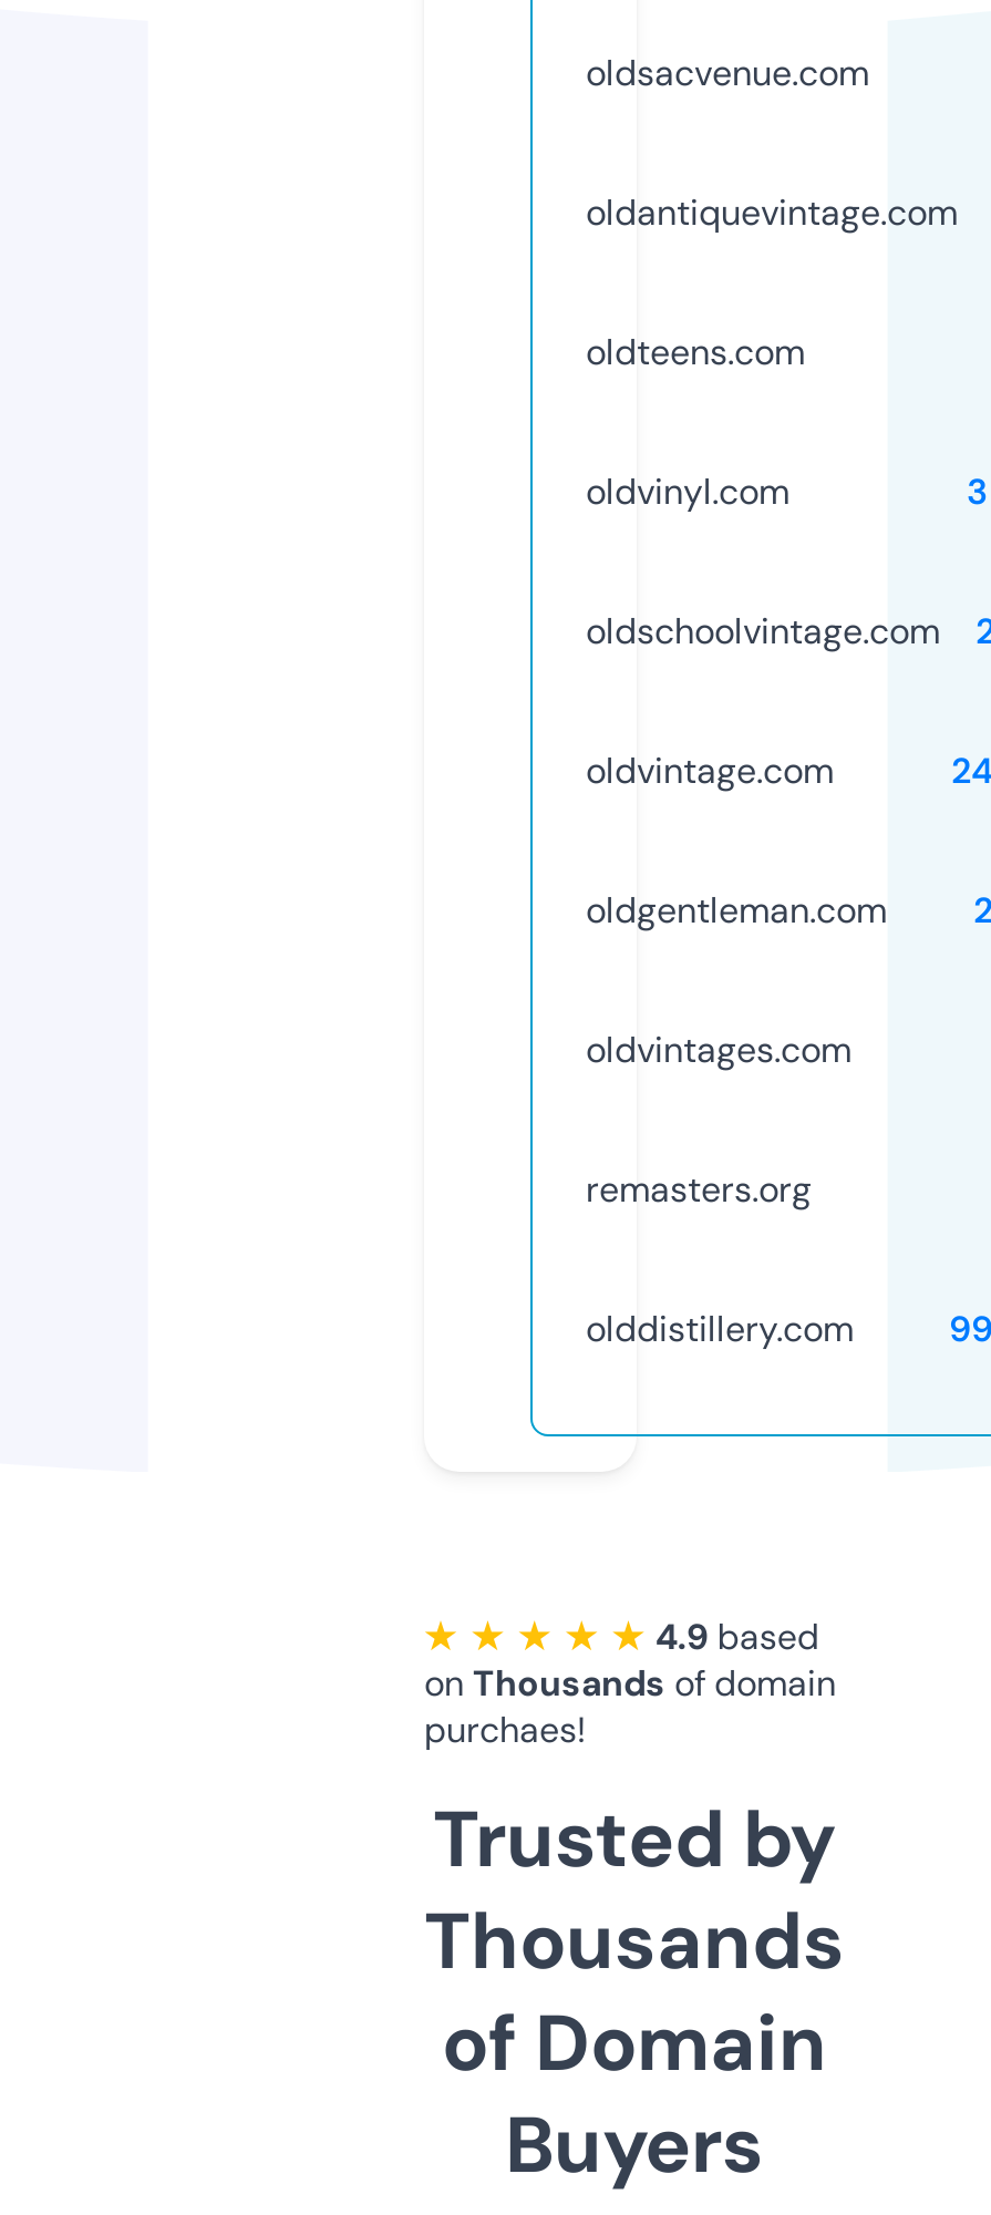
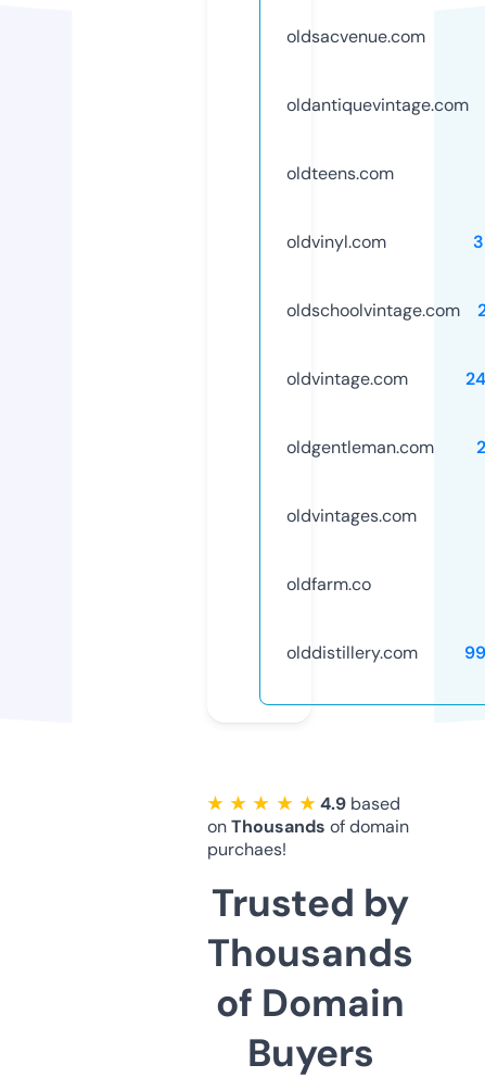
[586,1166,812,1212] remasters.org -> [286,572,371,595] oldfarm.co

